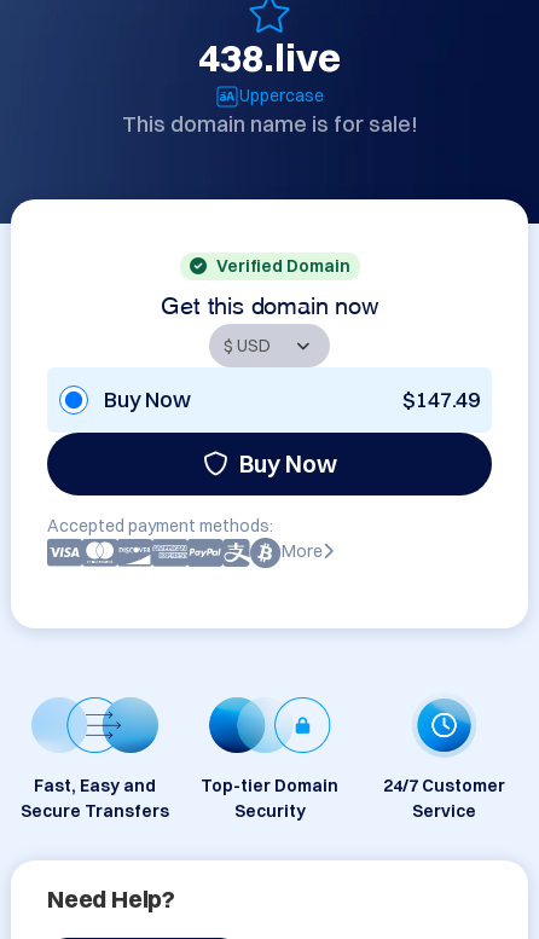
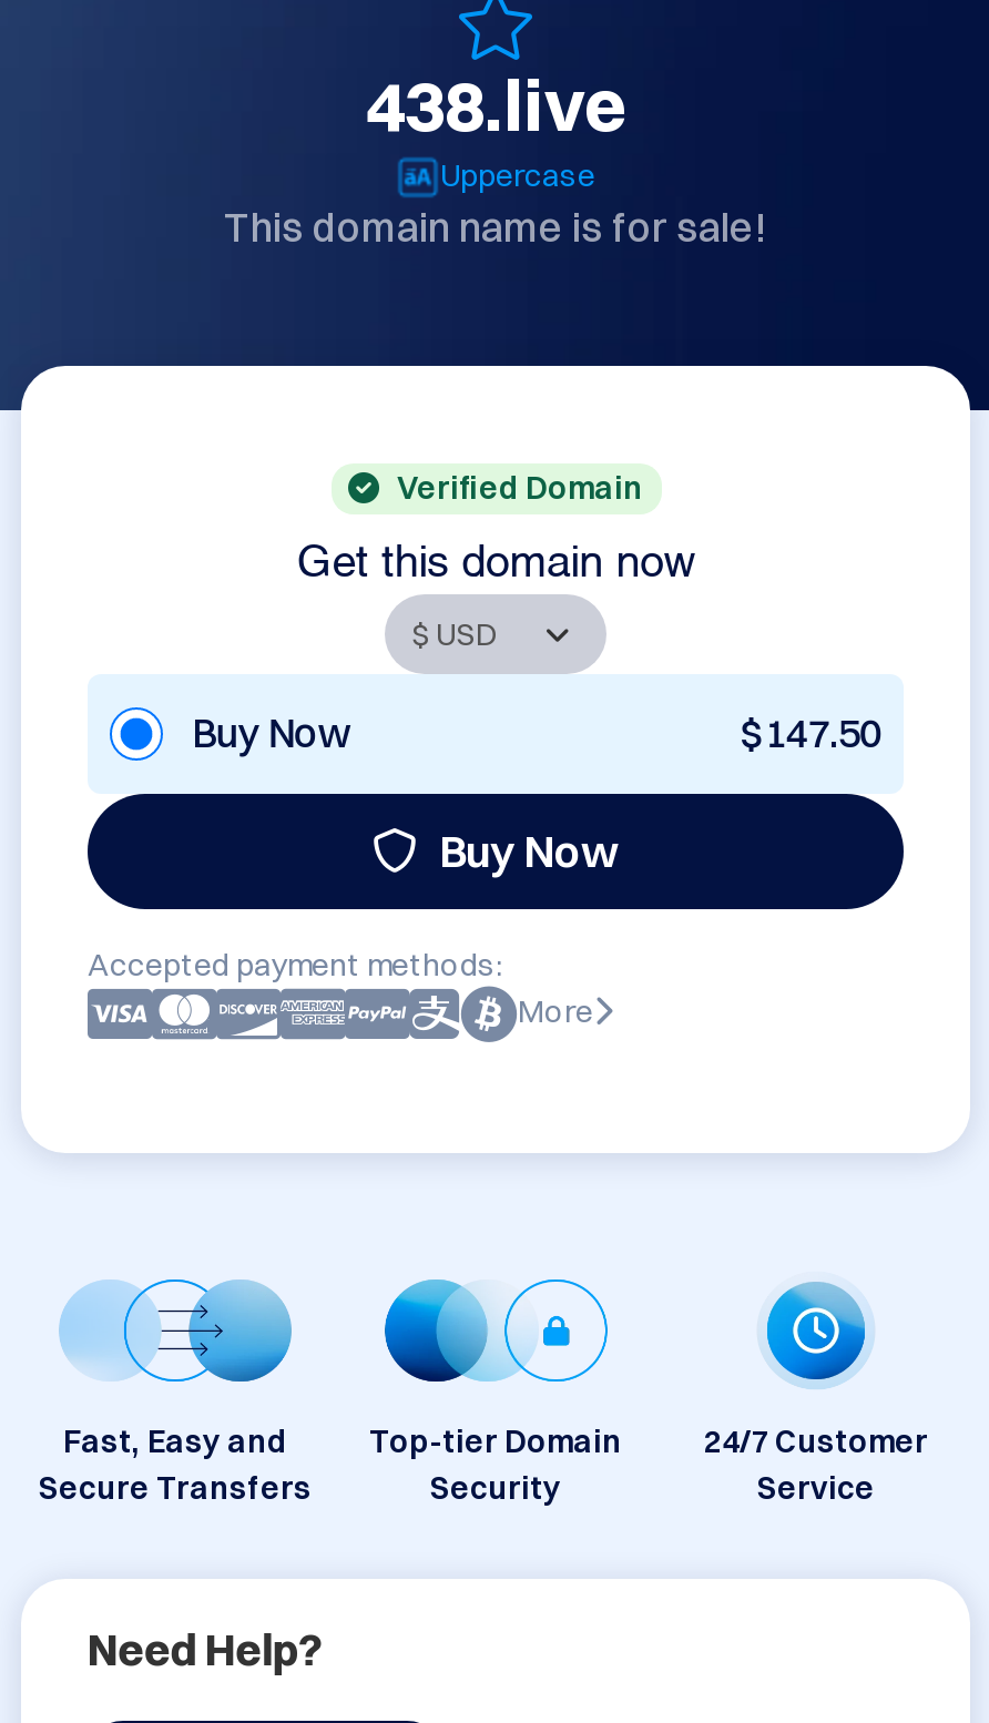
[403,386,480,413] $147.49 -> [740,707,881,758] $147.50

